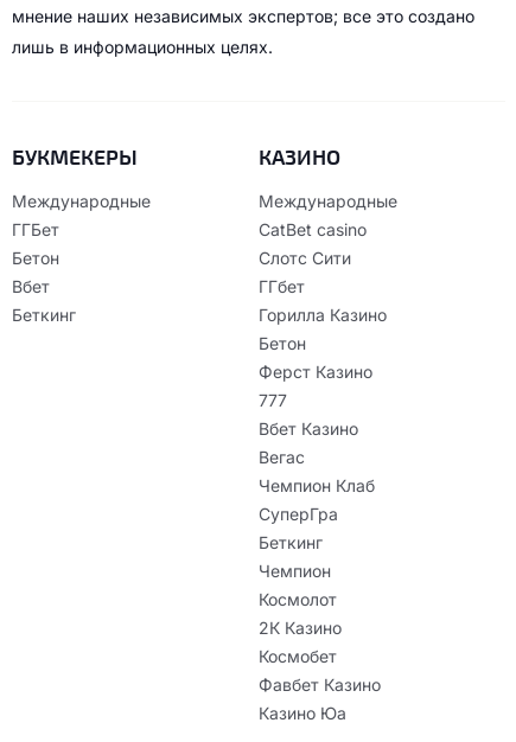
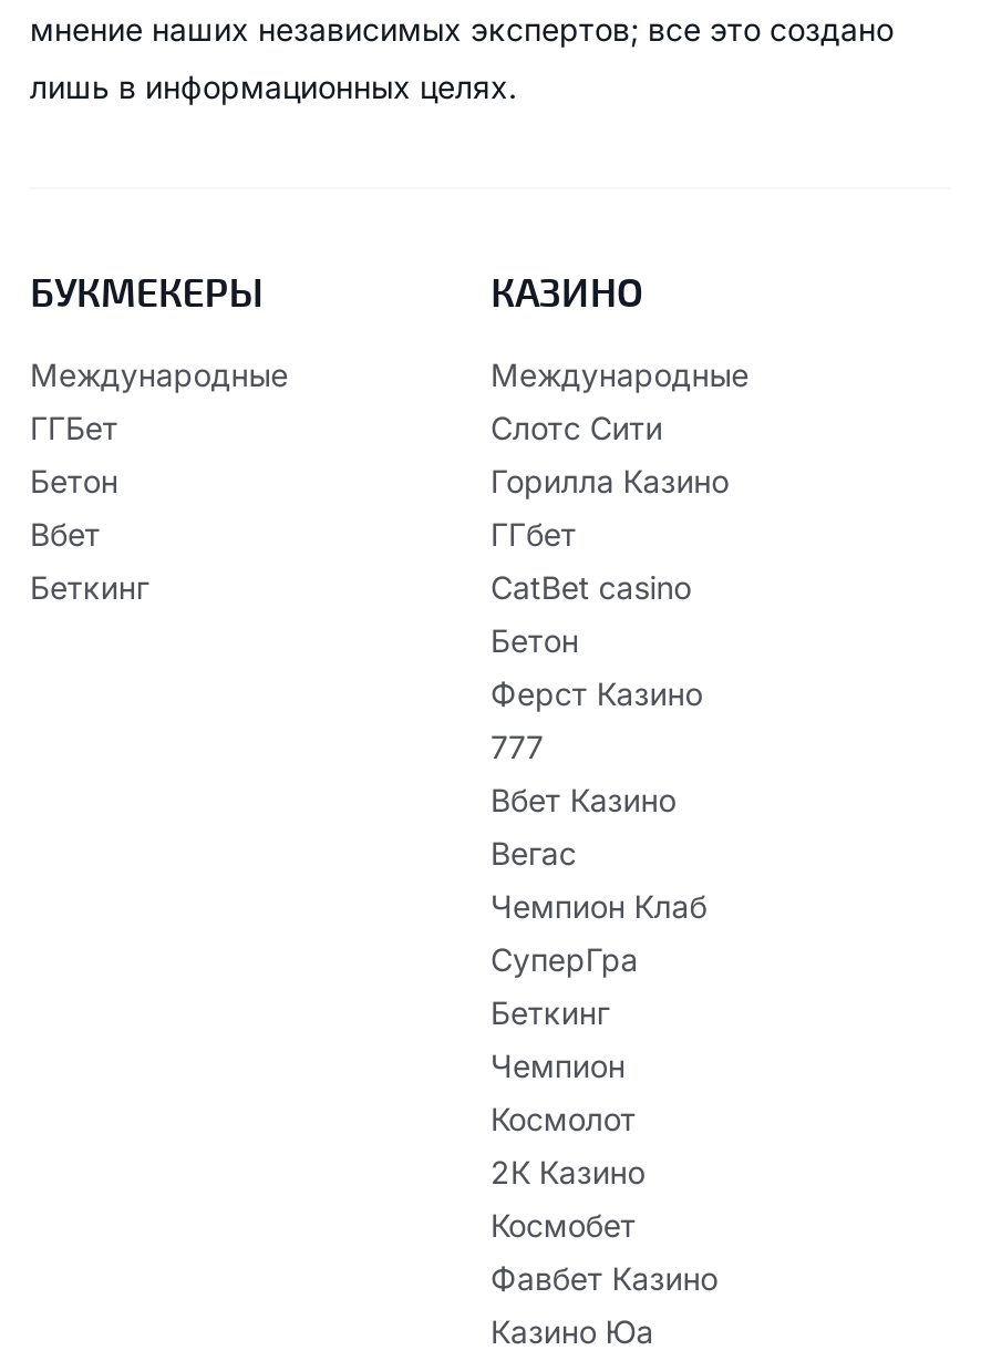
moved [259,220,366,240] -> [491,569,691,606]: CatBet casino
moved [259,248,386,325] -> [491,409,729,553]: Слотс Сити | ГГбет | Горилла Казино

